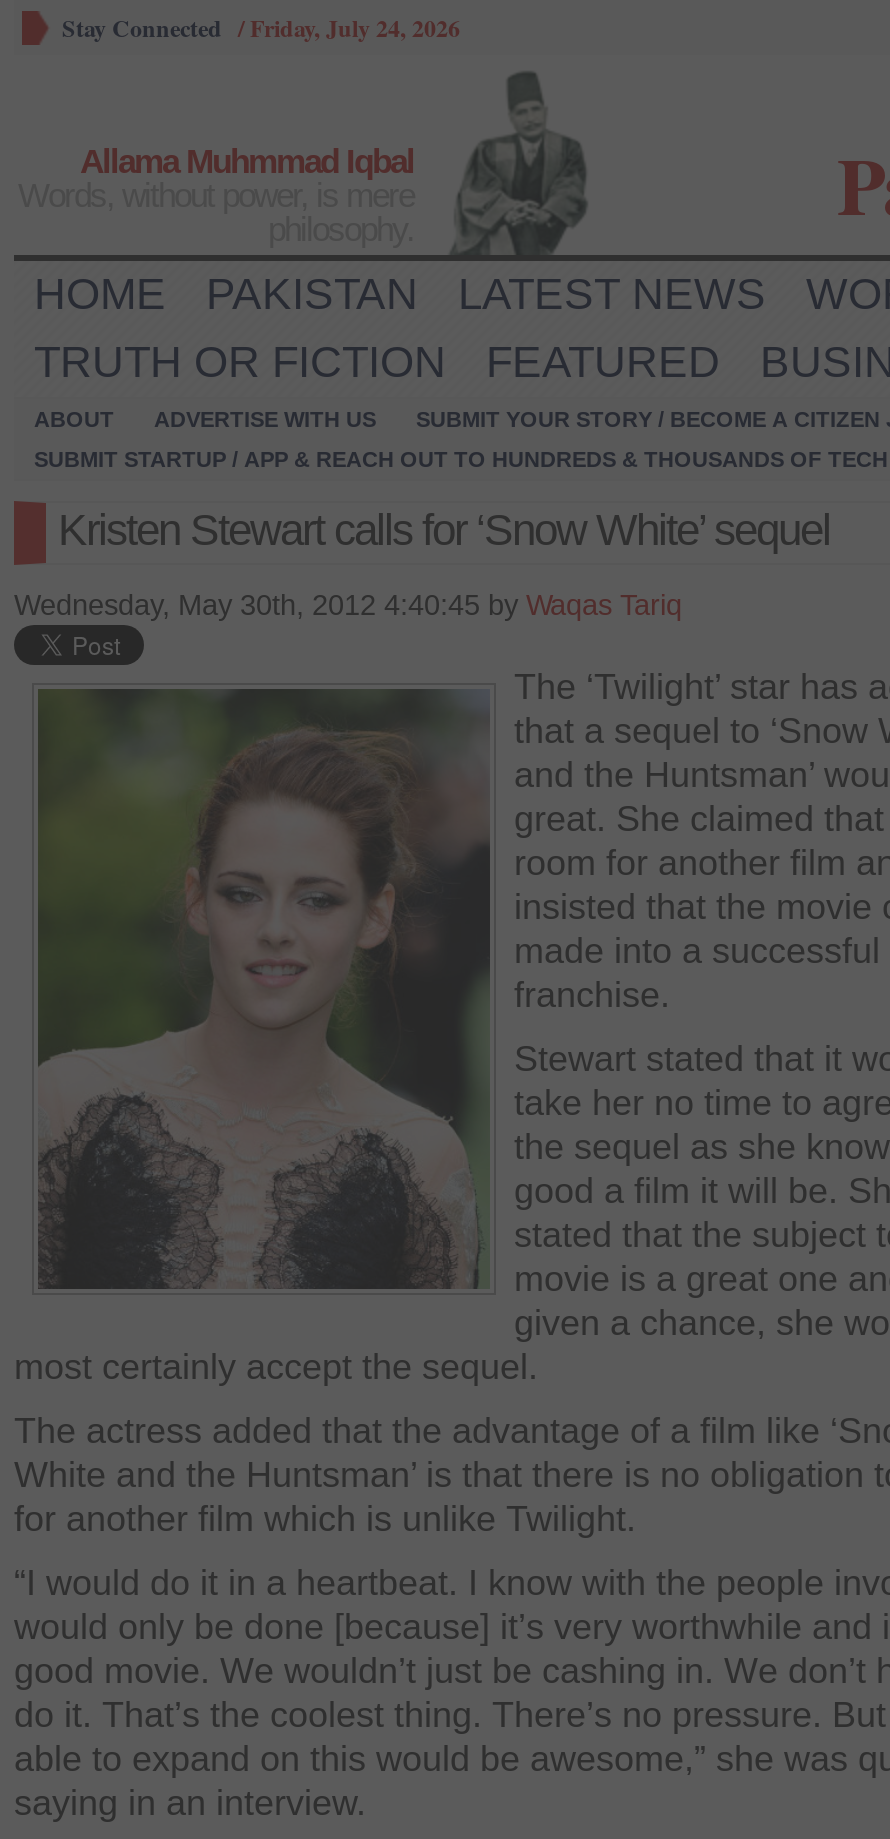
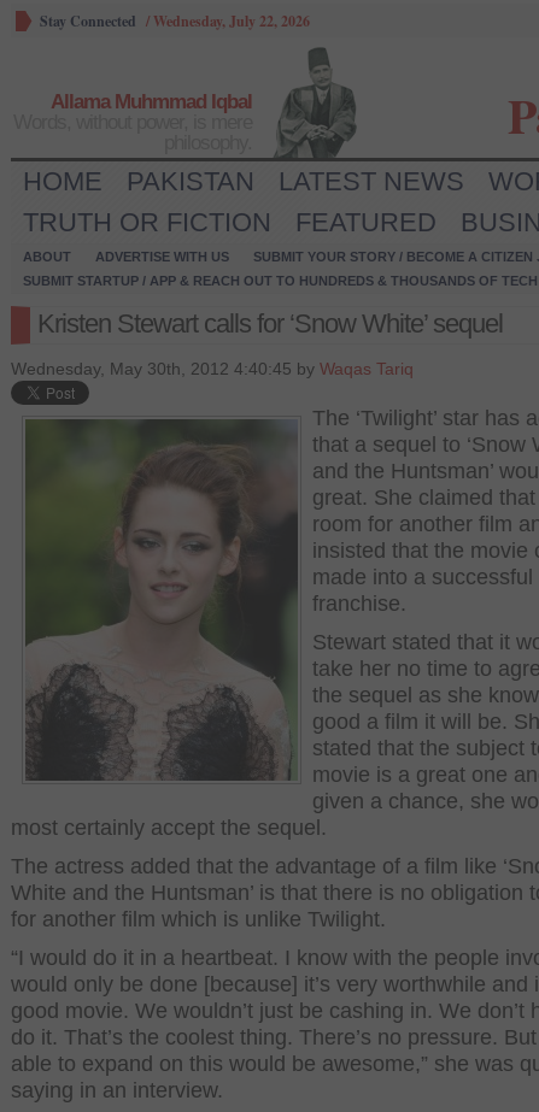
[62,11,460,45] Stay Connected / Friday, July 24, 2026 -> [40,11,310,31] Stay Connected / Wednesday, July 22, 2026

